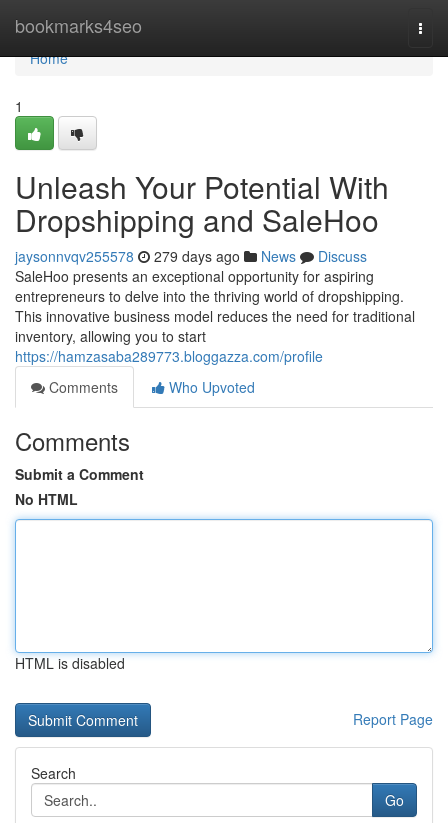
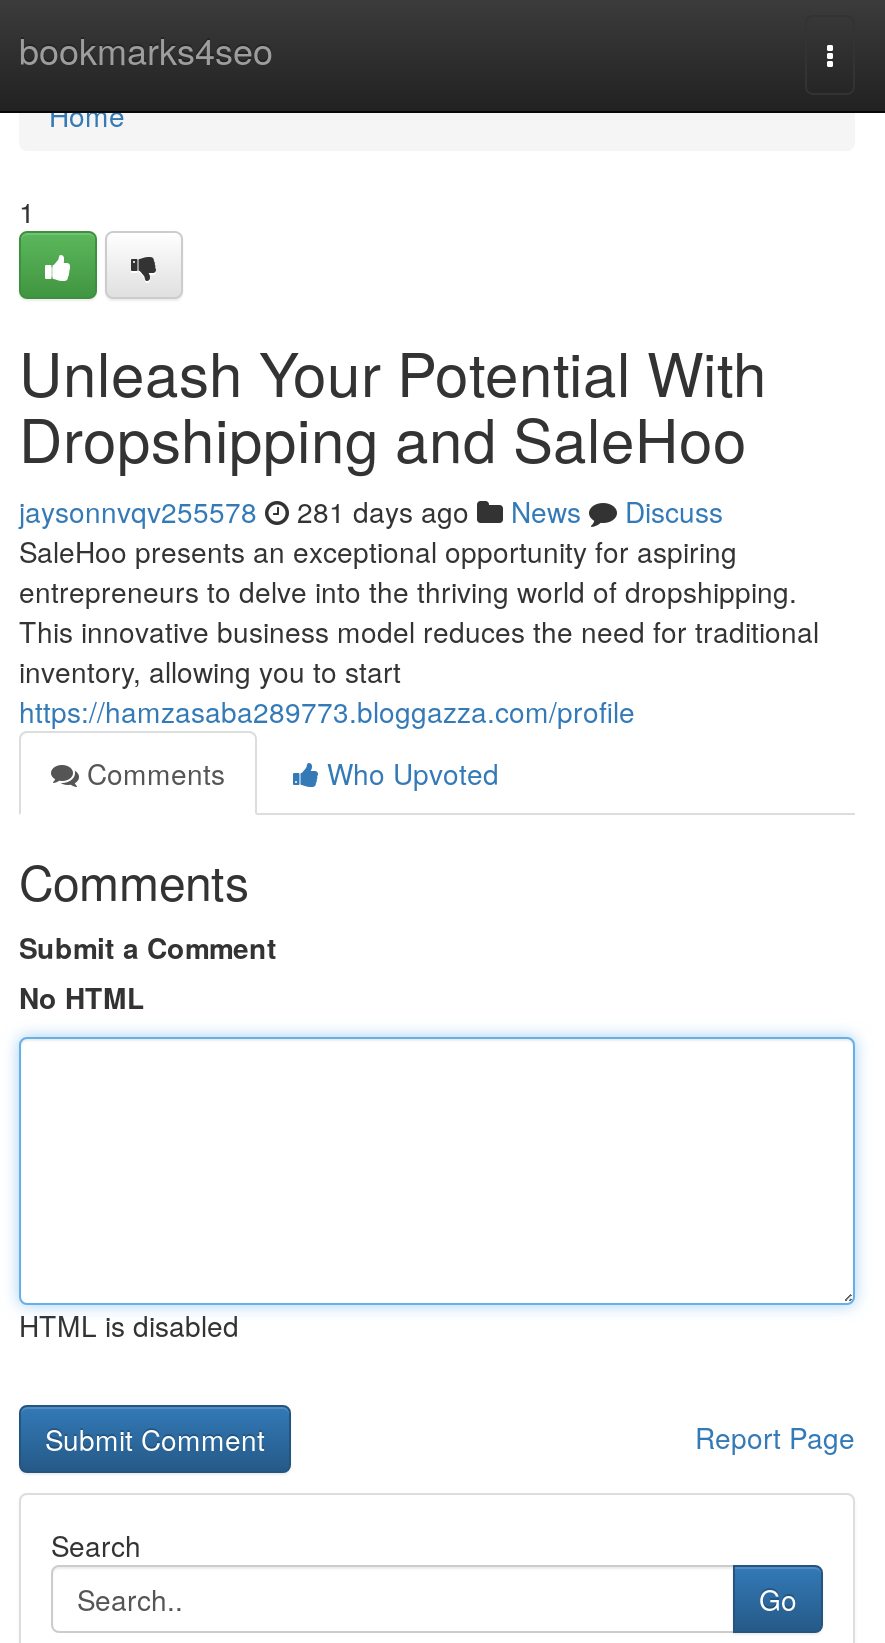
[15,246,367,266] jaysonnvqv255578 279 days ago News Discuss -> [19,491,723,531] jaysonnvqv255578 281 days ago News Discuss

